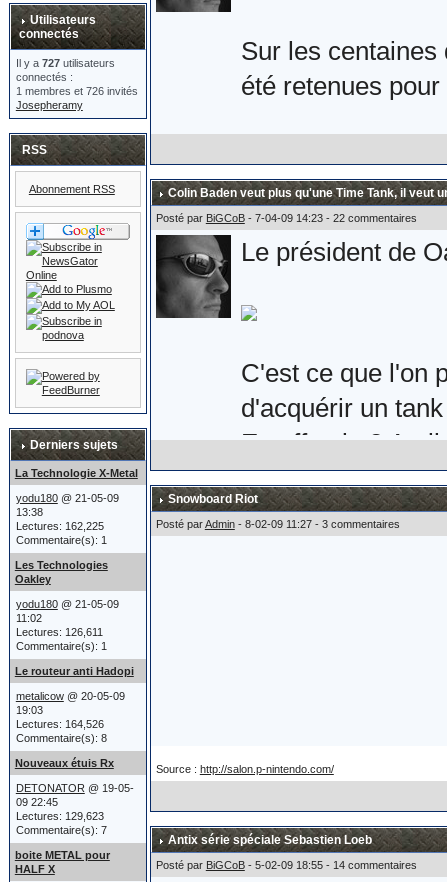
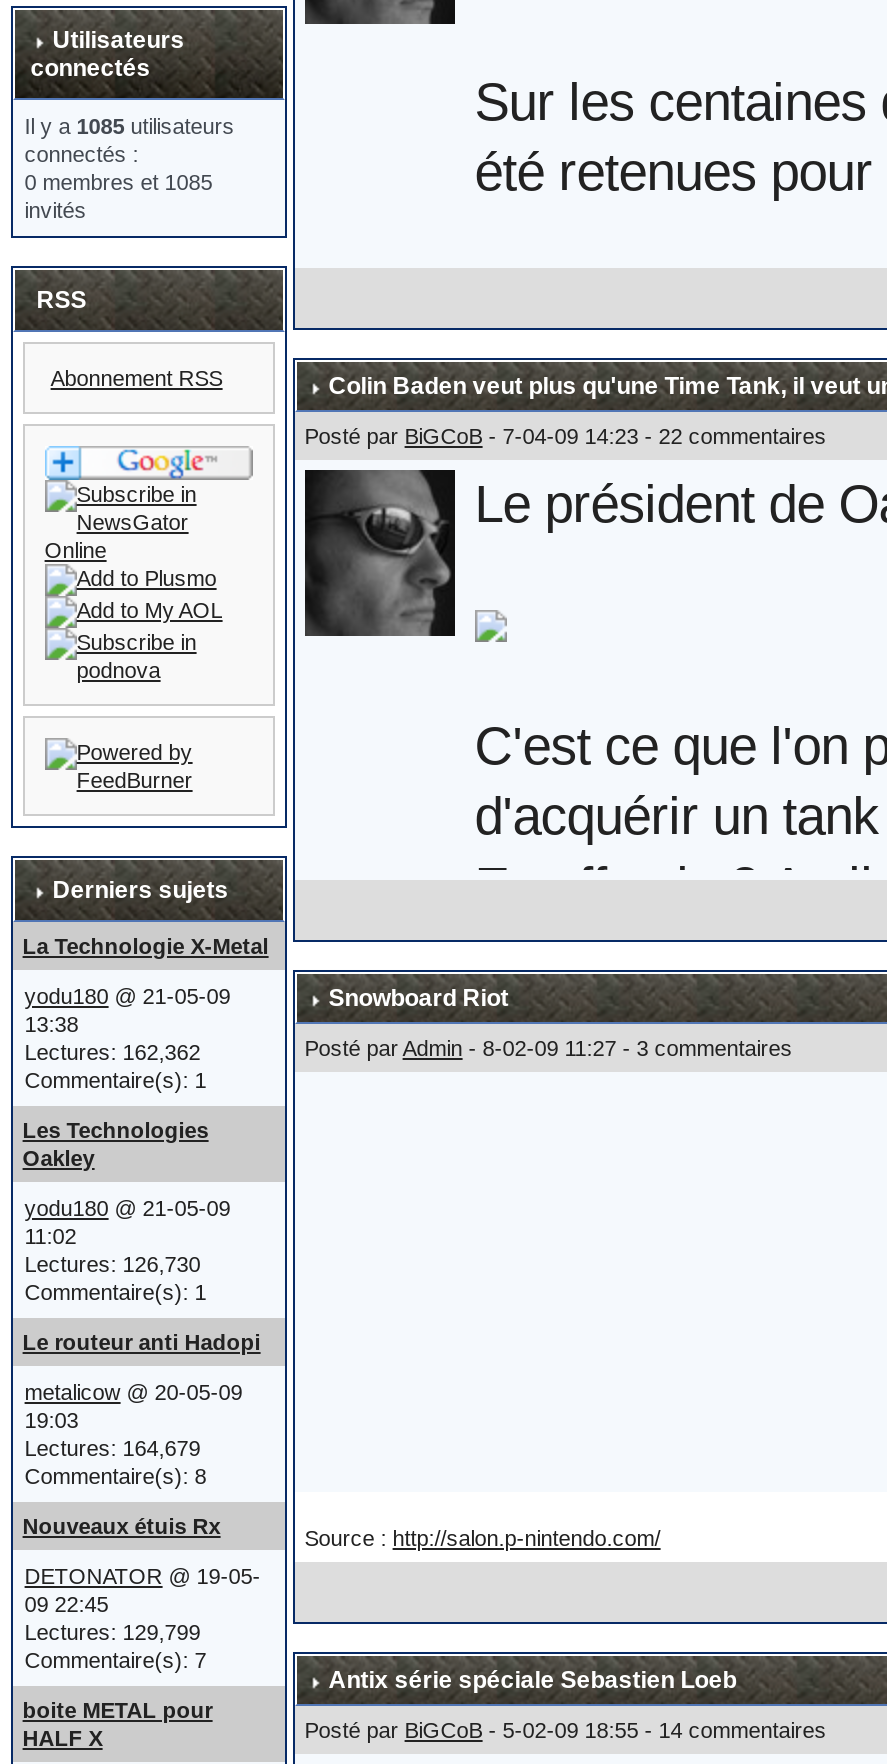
[16,57,115,69] Il y a 727 utilisateurs -> [25,114,235,138] Il y a 1085 utilisateurs
[16,85,138,111] 1 membres et 726 invités | Josepheramy -> [25,170,213,222] 0 membres et 1085 | invités
[16,520,110,532] Lectures: 162,225 -> [25,1040,213,1064] Lectures: 162,362
[16,626,109,638] Lectures: 126,611 -> [25,1252,213,1276] Lectures: 126,730
[16,718,110,730] Lectures: 164,526 -> [25,1436,213,1460] Lectures: 164,679
[16,810,110,822] Lectures: 129,623 -> [25,1620,213,1644] Lectures: 129,799

